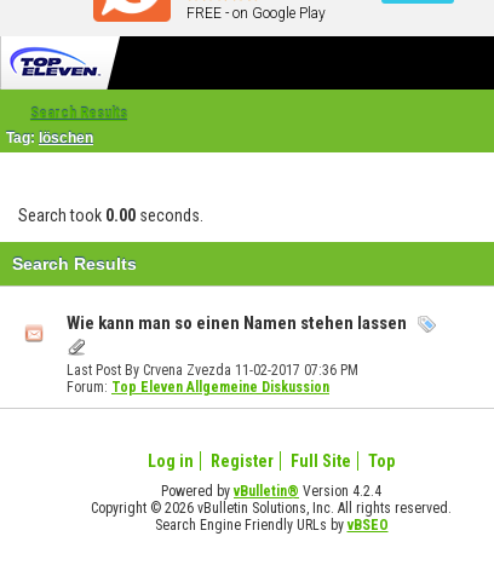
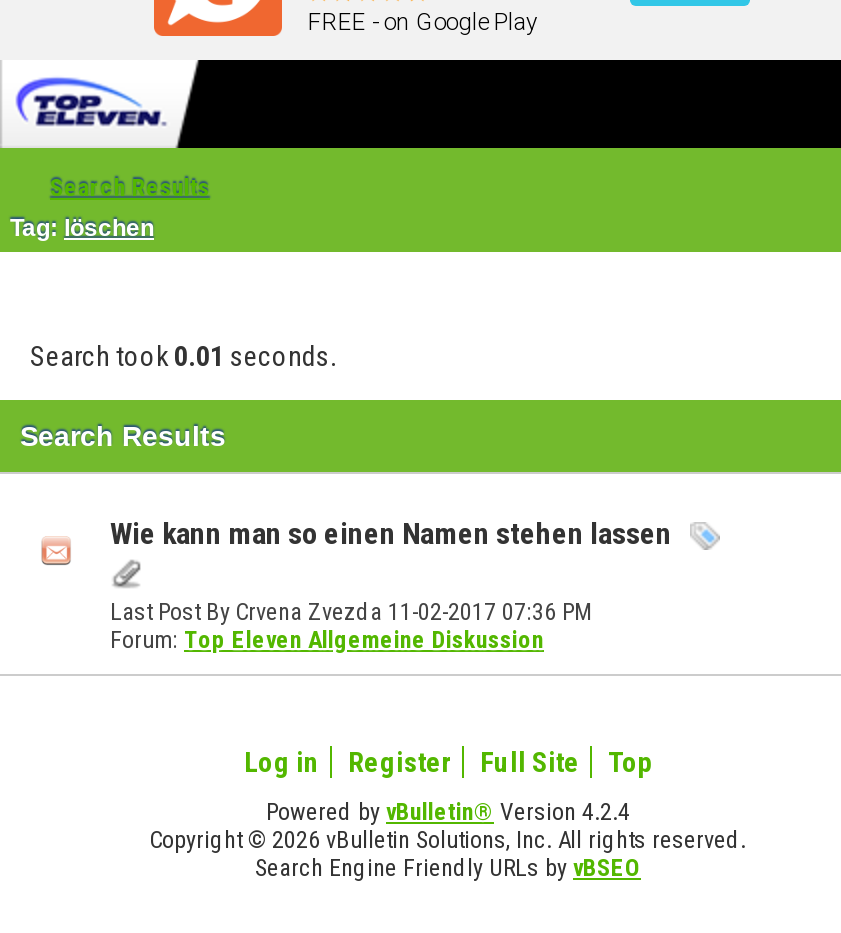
[18,206,203,225] Search took 0.00 seconds. -> [30,341,336,373] Search took 0.01 seconds.

